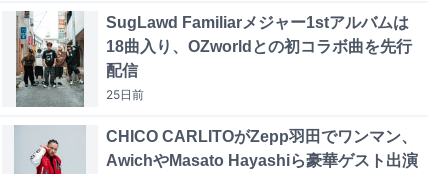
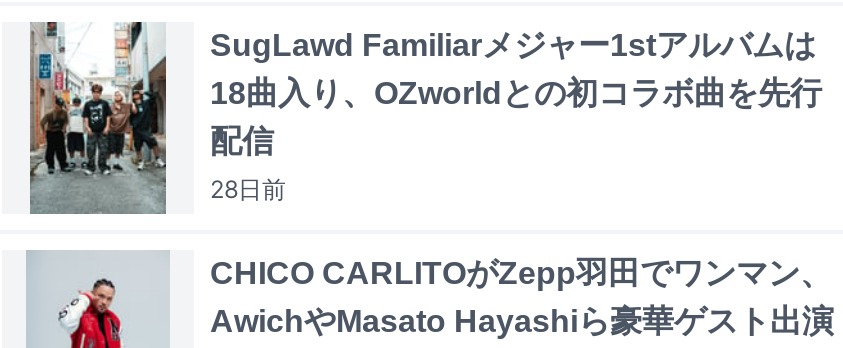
[106,87,144,102] 25日前 -> [210,174,286,204] 28日前

